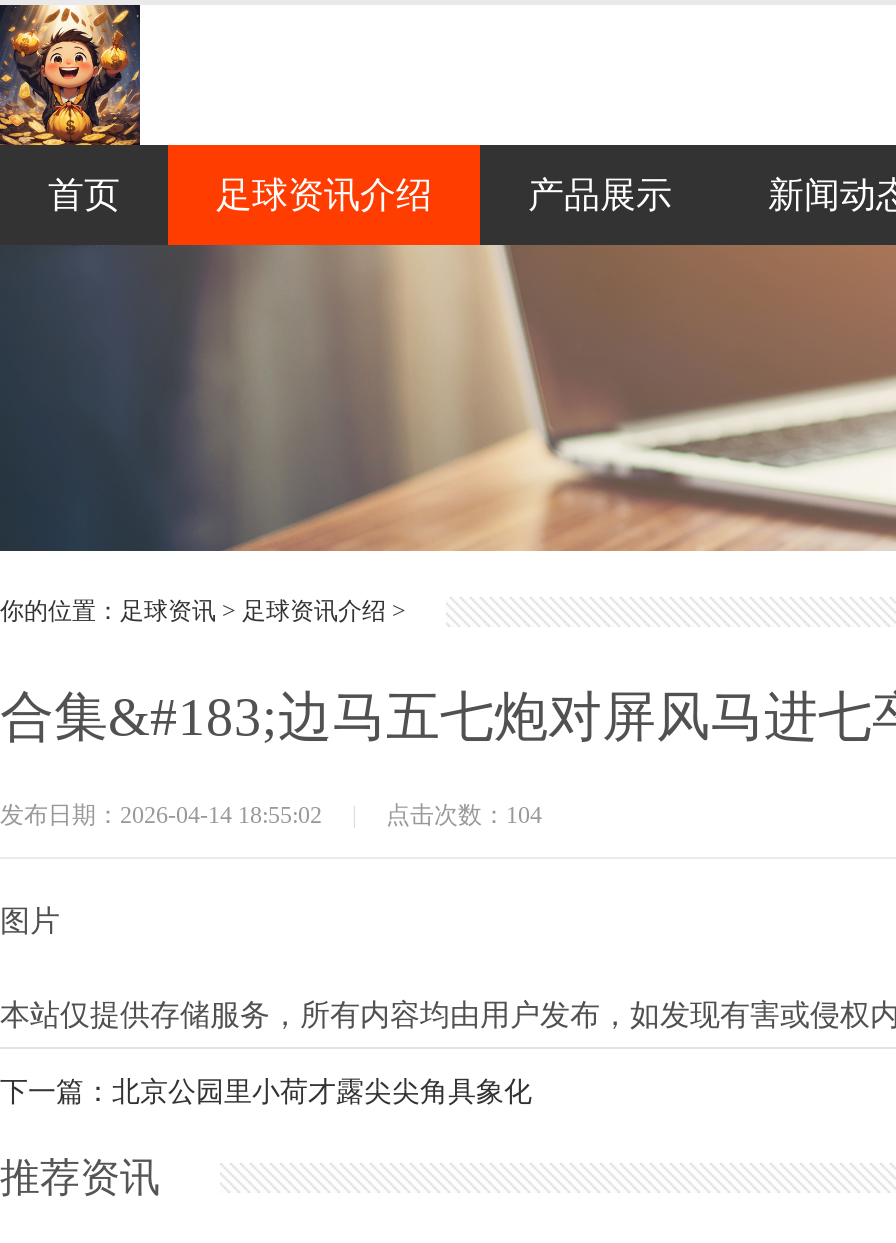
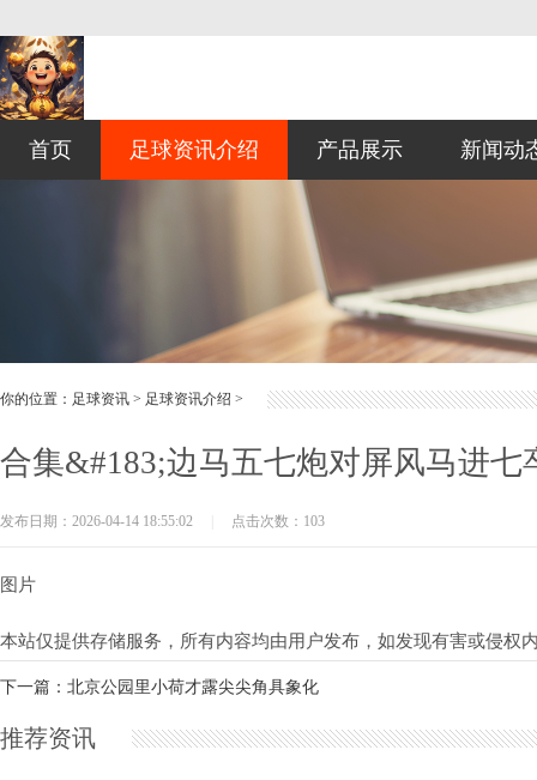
[386,801,542,829] 点击次数：104 -> [231,513,325,530] 点击次数：103

